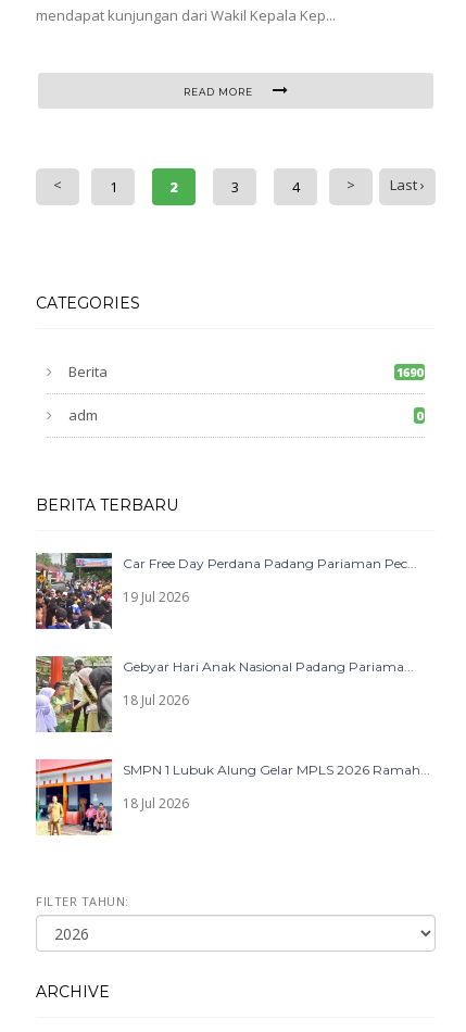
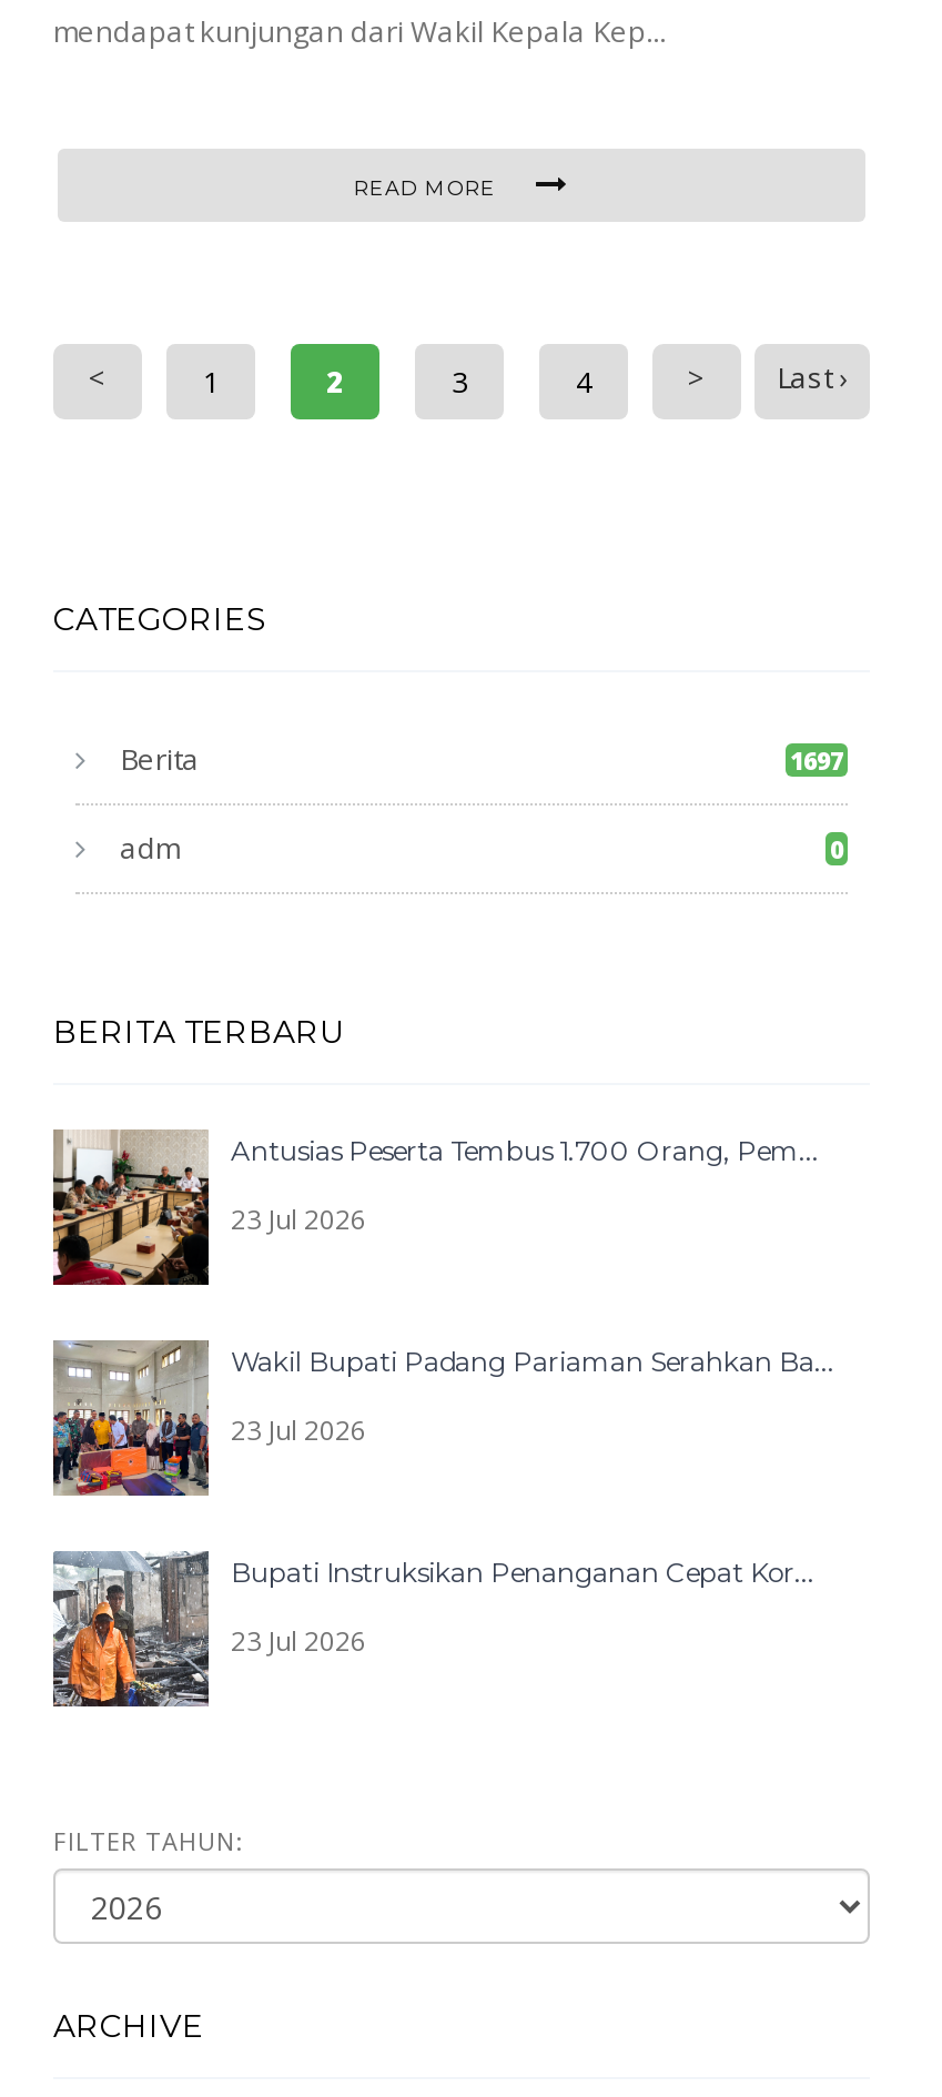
[396,364,423,380] 1690 -> [790,743,843,777] 1697
[35,552,417,630] [image] | Car Free Day Perdana Padang Pariaman Pec... -> [51,1129,819,1287] [image] | Antusias Peserta Tembus 1.700 Orang, Pem...
[123,588,189,606] 19 Jul 2026 -> [231,1201,366,1238] 23 Jul 2026
[36,656,414,733] [image] | Gebyar Hari Anak Nasional Padang Pariama... -> [51,1340,834,1498] [image] | Wakil Bupati Padang Pariaman Serahkan Ba...
[123,691,189,709] 18 Jul 2026 -> [231,1411,366,1449] 23 Jul 2026
[35,758,430,836] [image] | SMPN 1 Lubuk Alung Gelar MPLS 2026 Ramah... -> [51,1549,814,1709] [image] | Bupati Instruksikan Penanganan Cepat Kor...
[123,794,189,813] 18 Jul 2026 -> [231,1622,366,1660] 23 Jul 2026

